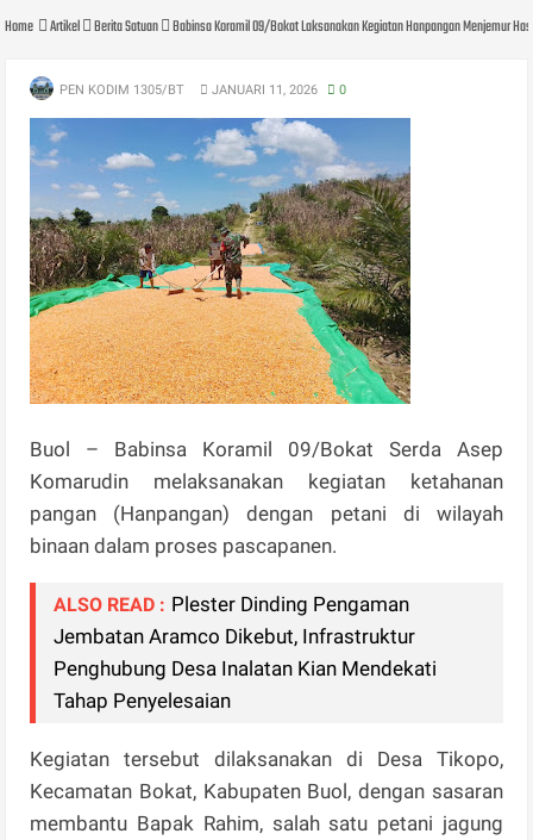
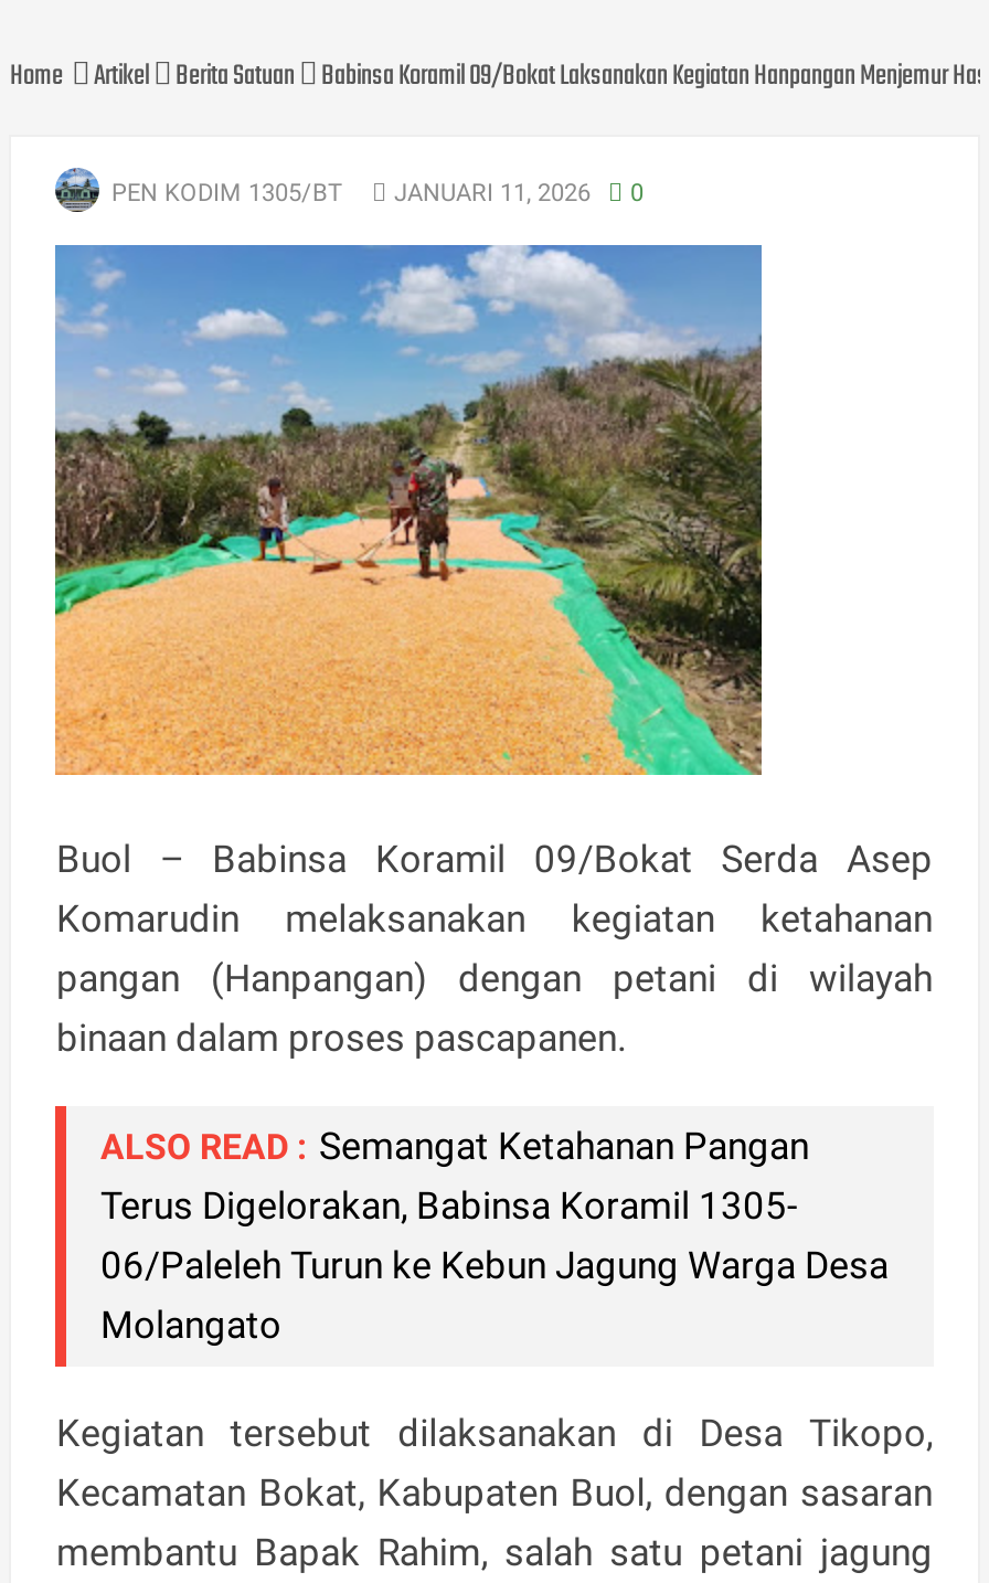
[54,592,437,713] ALSO READ : Plester Dinding Pengaman | Jembatan Aramco Dikebut, Infrastruktur | Penghubung Desa Inalatan Kian Mendekati | Tahap Penyelesaian -> [100,1124,889,1347] ALSO READ : Semangat Ketahanan Pangan | Terus Digelorakan, Babinsa Koramil 1305- | 06/Paleleh Turun ke Kebun Jagung Warga Desa | Molangato

